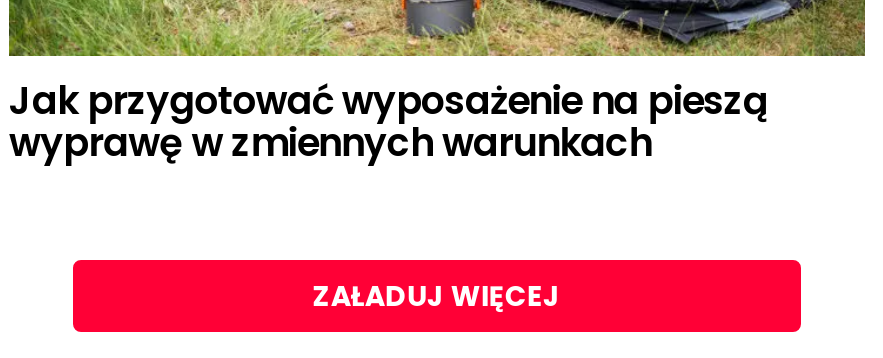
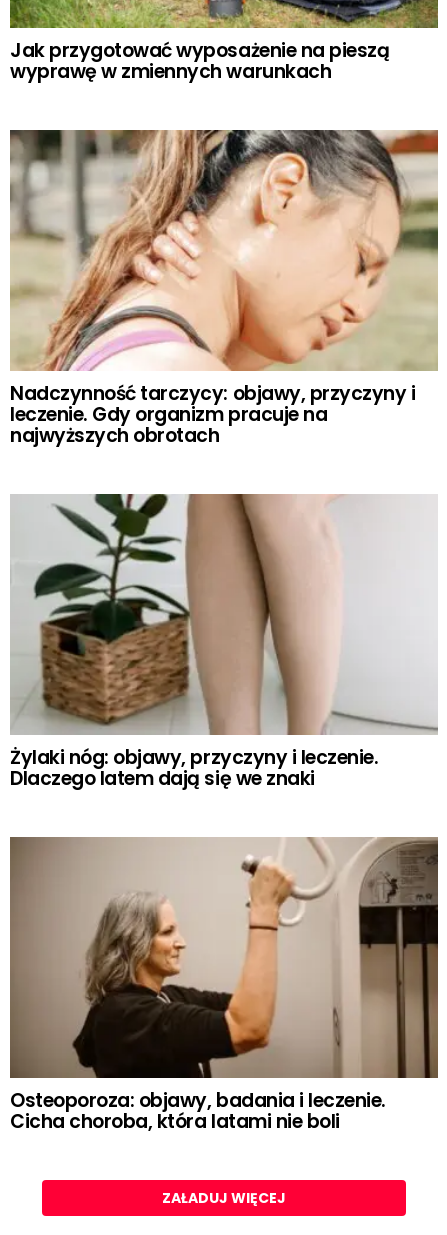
none -> [10,129,438,449] [image] | Nadczynność tarczycy: objawy, przyczyny i | leczenie. Gdy organizm pracuje na | najwyższych obrotach
none -> [10,493,438,792] [image] | Żylaki nóg: objawy, przyczyny i leczenie. | Dlaczego latem dają się we znaki
none -> [10,836,438,1135] [image] | Osteoporoza: objawy, badania i leczenie. | Cicha choroba, która latami nie boli

